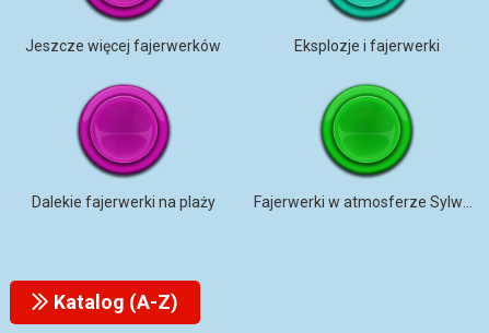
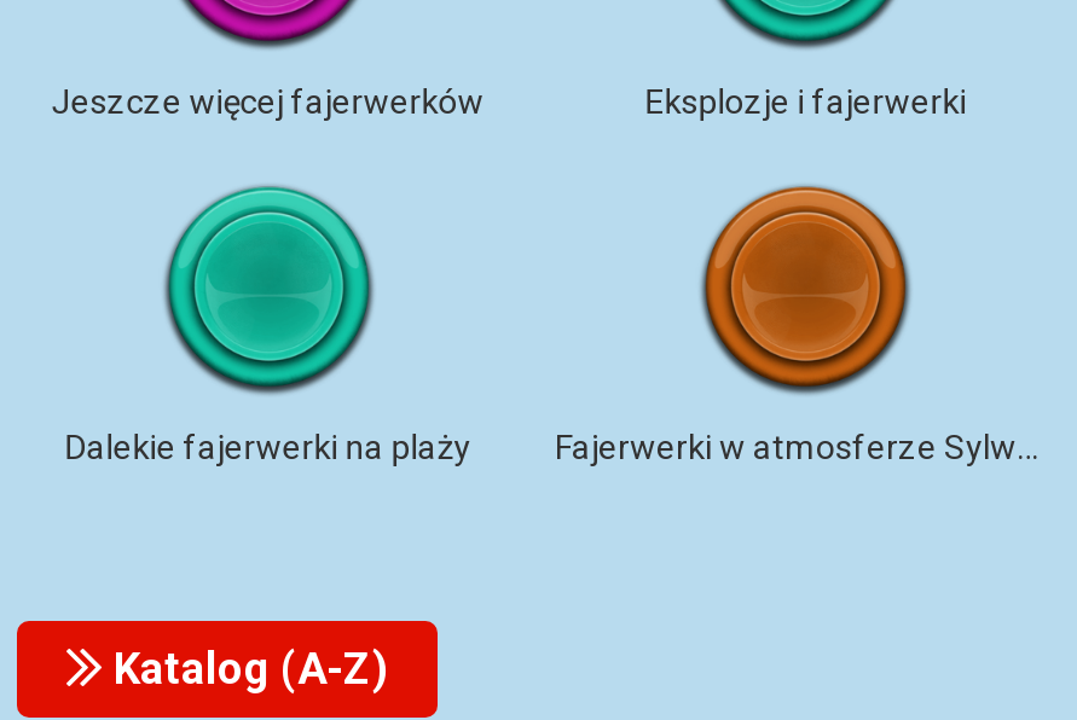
[78,84,170,175] [image] -> [167,186,370,387] [image]
[321,84,412,175] [image] -> [703,186,907,387] [image]

